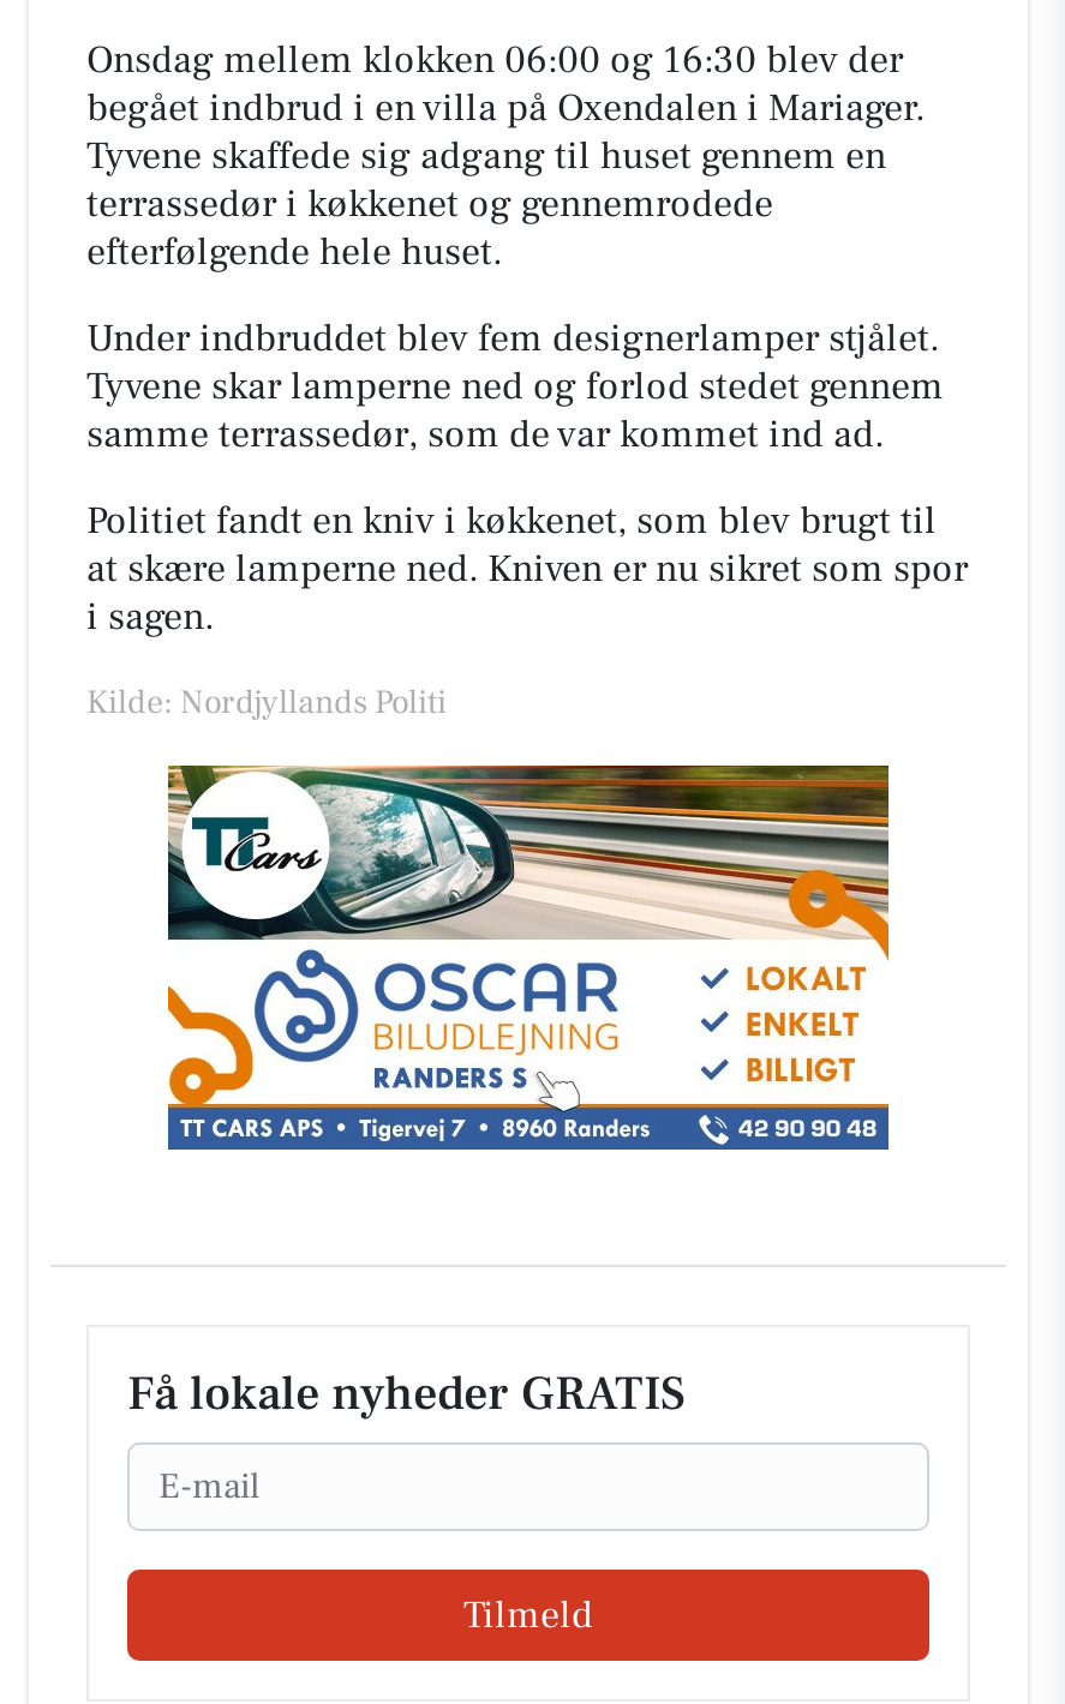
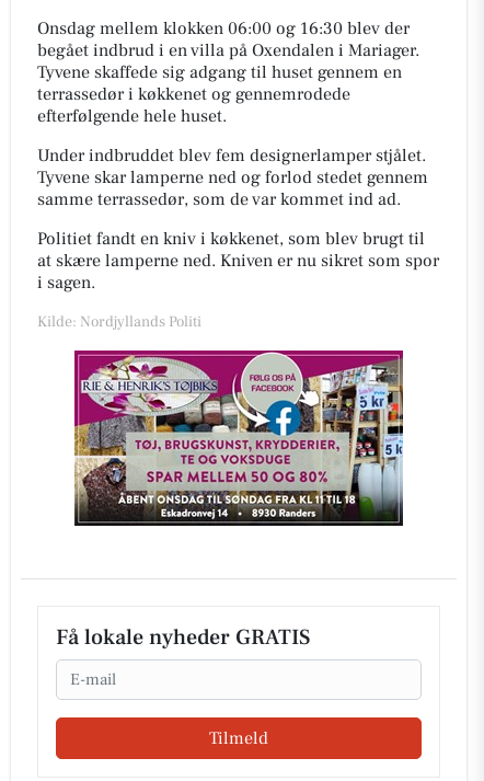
[166,763,891,1152] [image] -> [73,349,404,527] [image]

